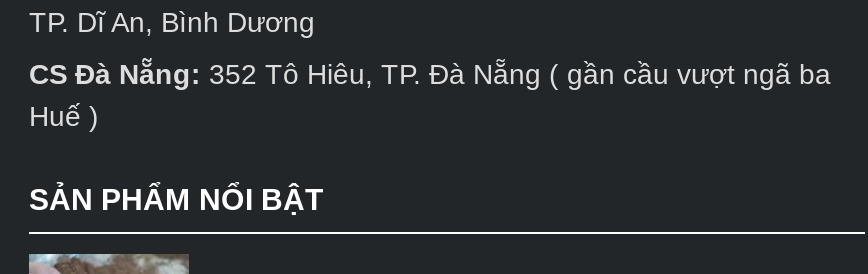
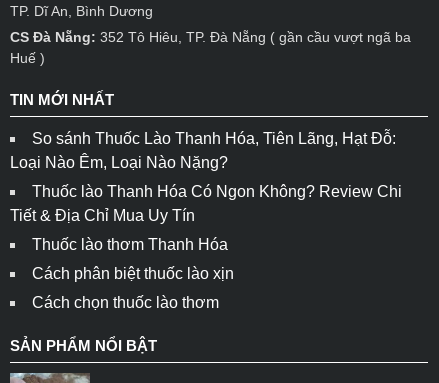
none -> [10,91,402,311] TIN MỚI NHẤT | So sánh Thuốc Lào Thanh Hóa, Tiên Lãng, Hạt Đỗ: | Loại Nào Êm, Loại Nào Nặng? | Thuốc lào Thanh Hóa Có Ngon Không? Review Chi | Tiết & Địa Chỉ Mua Uy Tín | Thuốc lào thơm Thanh Hóa | Cách phân biệt thuốc lào xịn | Cách chọn thuốc lào thơm

